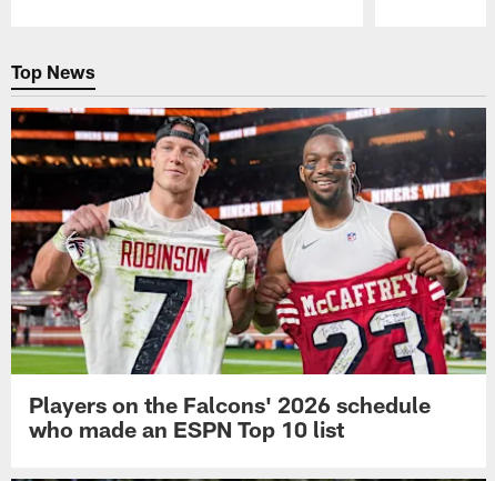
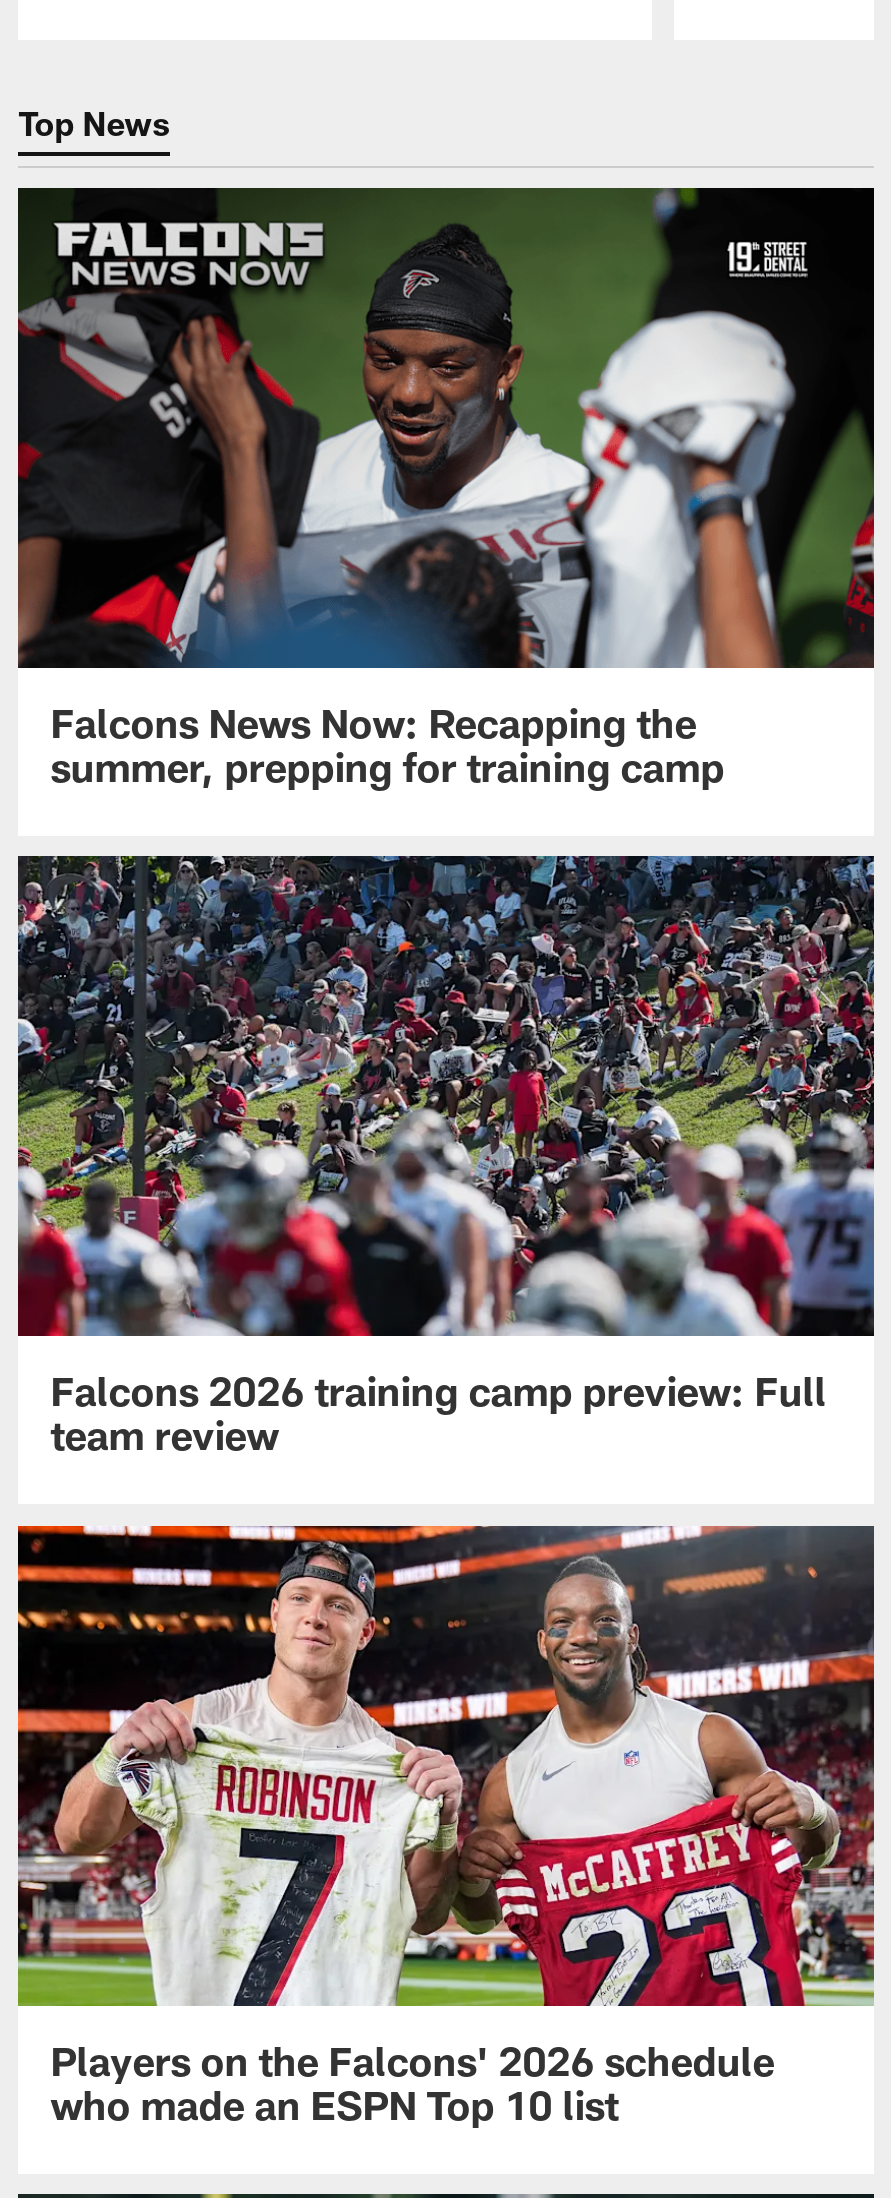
none -> [16,186,876,790] [image] | Falcons News Now: Recapping the | summer, prepping for training camp
none -> [18,854,876,1459] [image] | Falcons 2026 training camp preview: Full | team review

